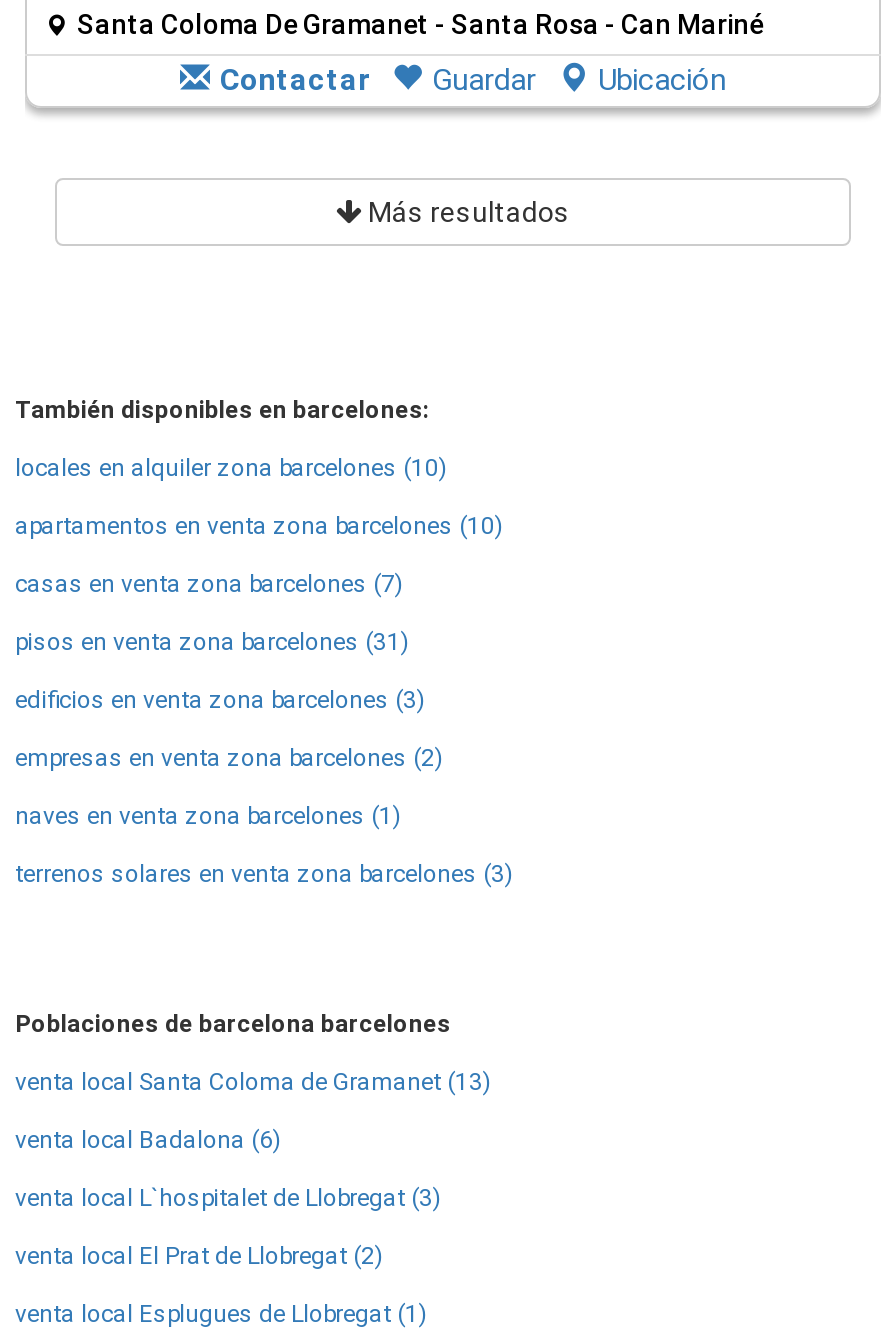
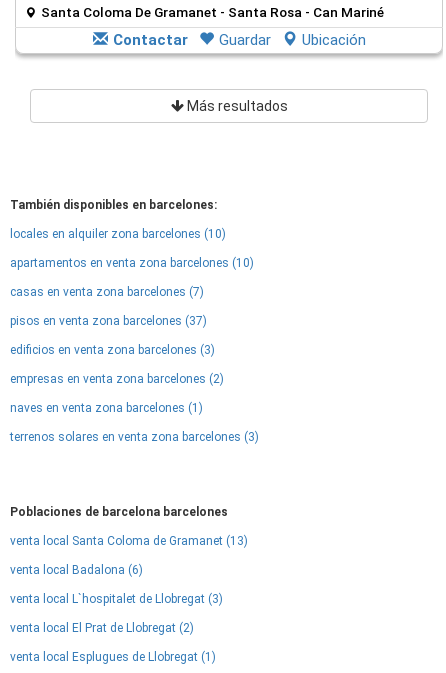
[15,628,409,656] pisos en venta zona barcelones (31) -> [10,314,207,328] pisos en venta zona barcelones (37)

